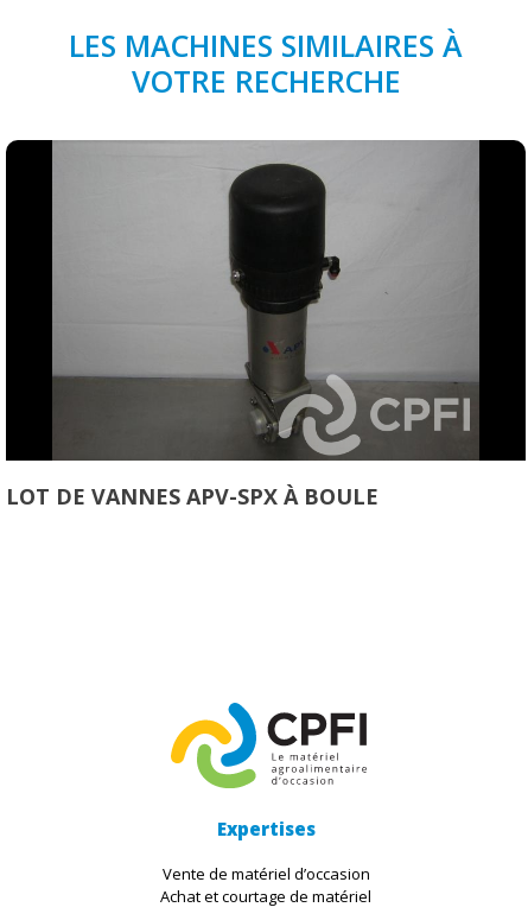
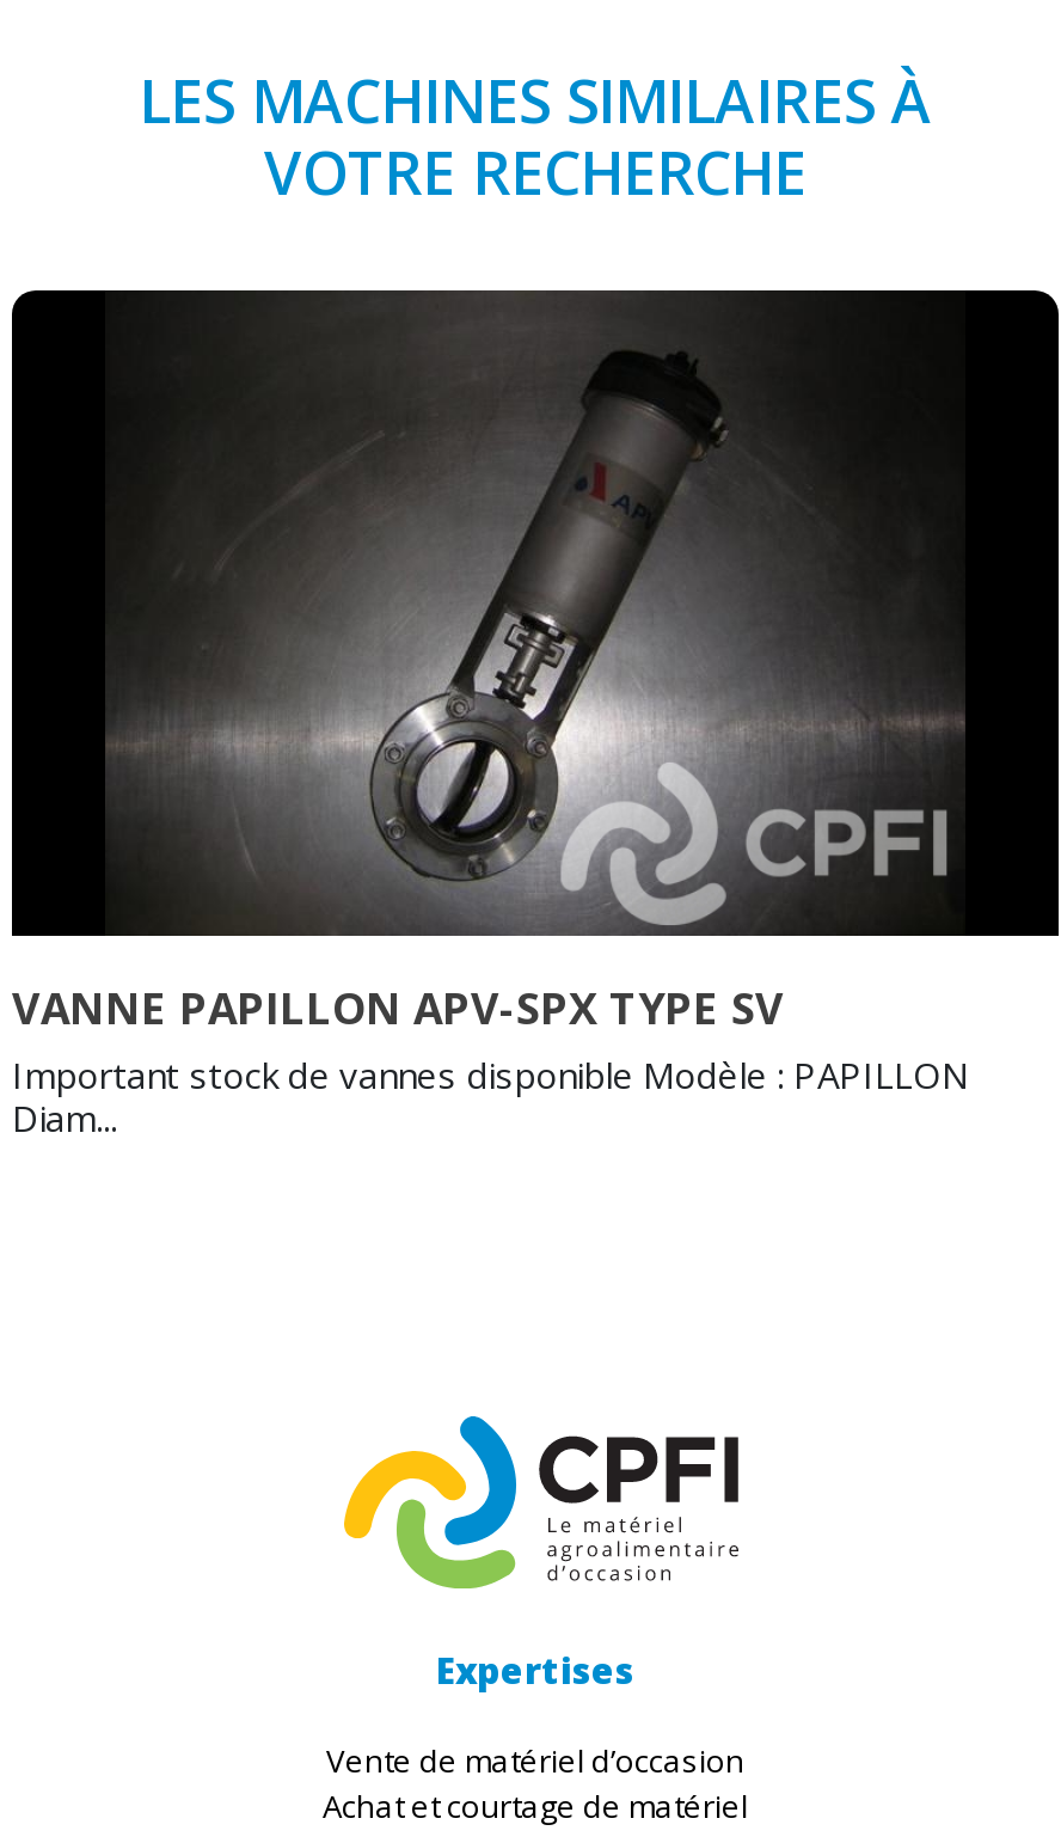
[6,140,481,511] [image] | LOT DE VANNES APV-SPX À BOULE -> [12,290,987,1142] [image] | VANNE PAPILLON APV-SPX TYPE SV | Important stock de vannes disponible Modèle : PAPILLON | Diam...

